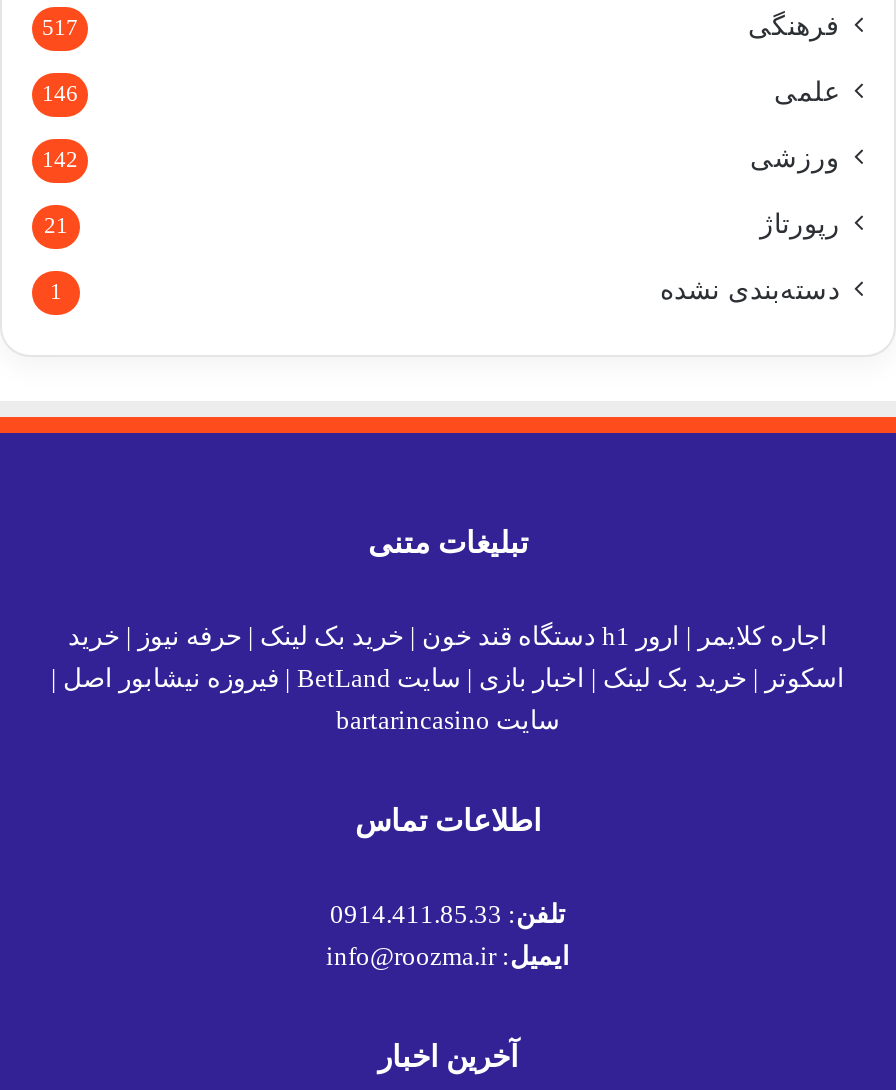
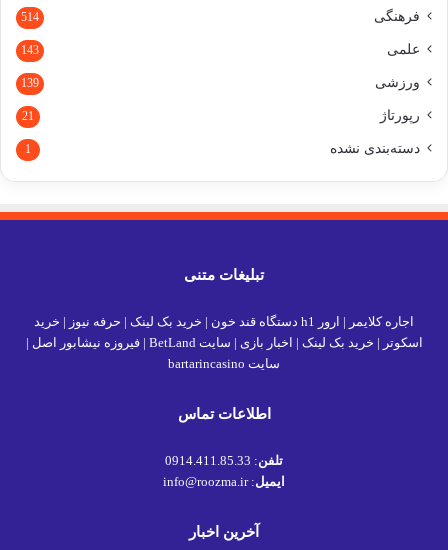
[42,15,78,41] 517 -> [21,11,39,24] 514
[42,81,78,107] 146 -> [21,44,39,57] 143
[42,147,78,173] 142 -> [21,77,39,90] 139

